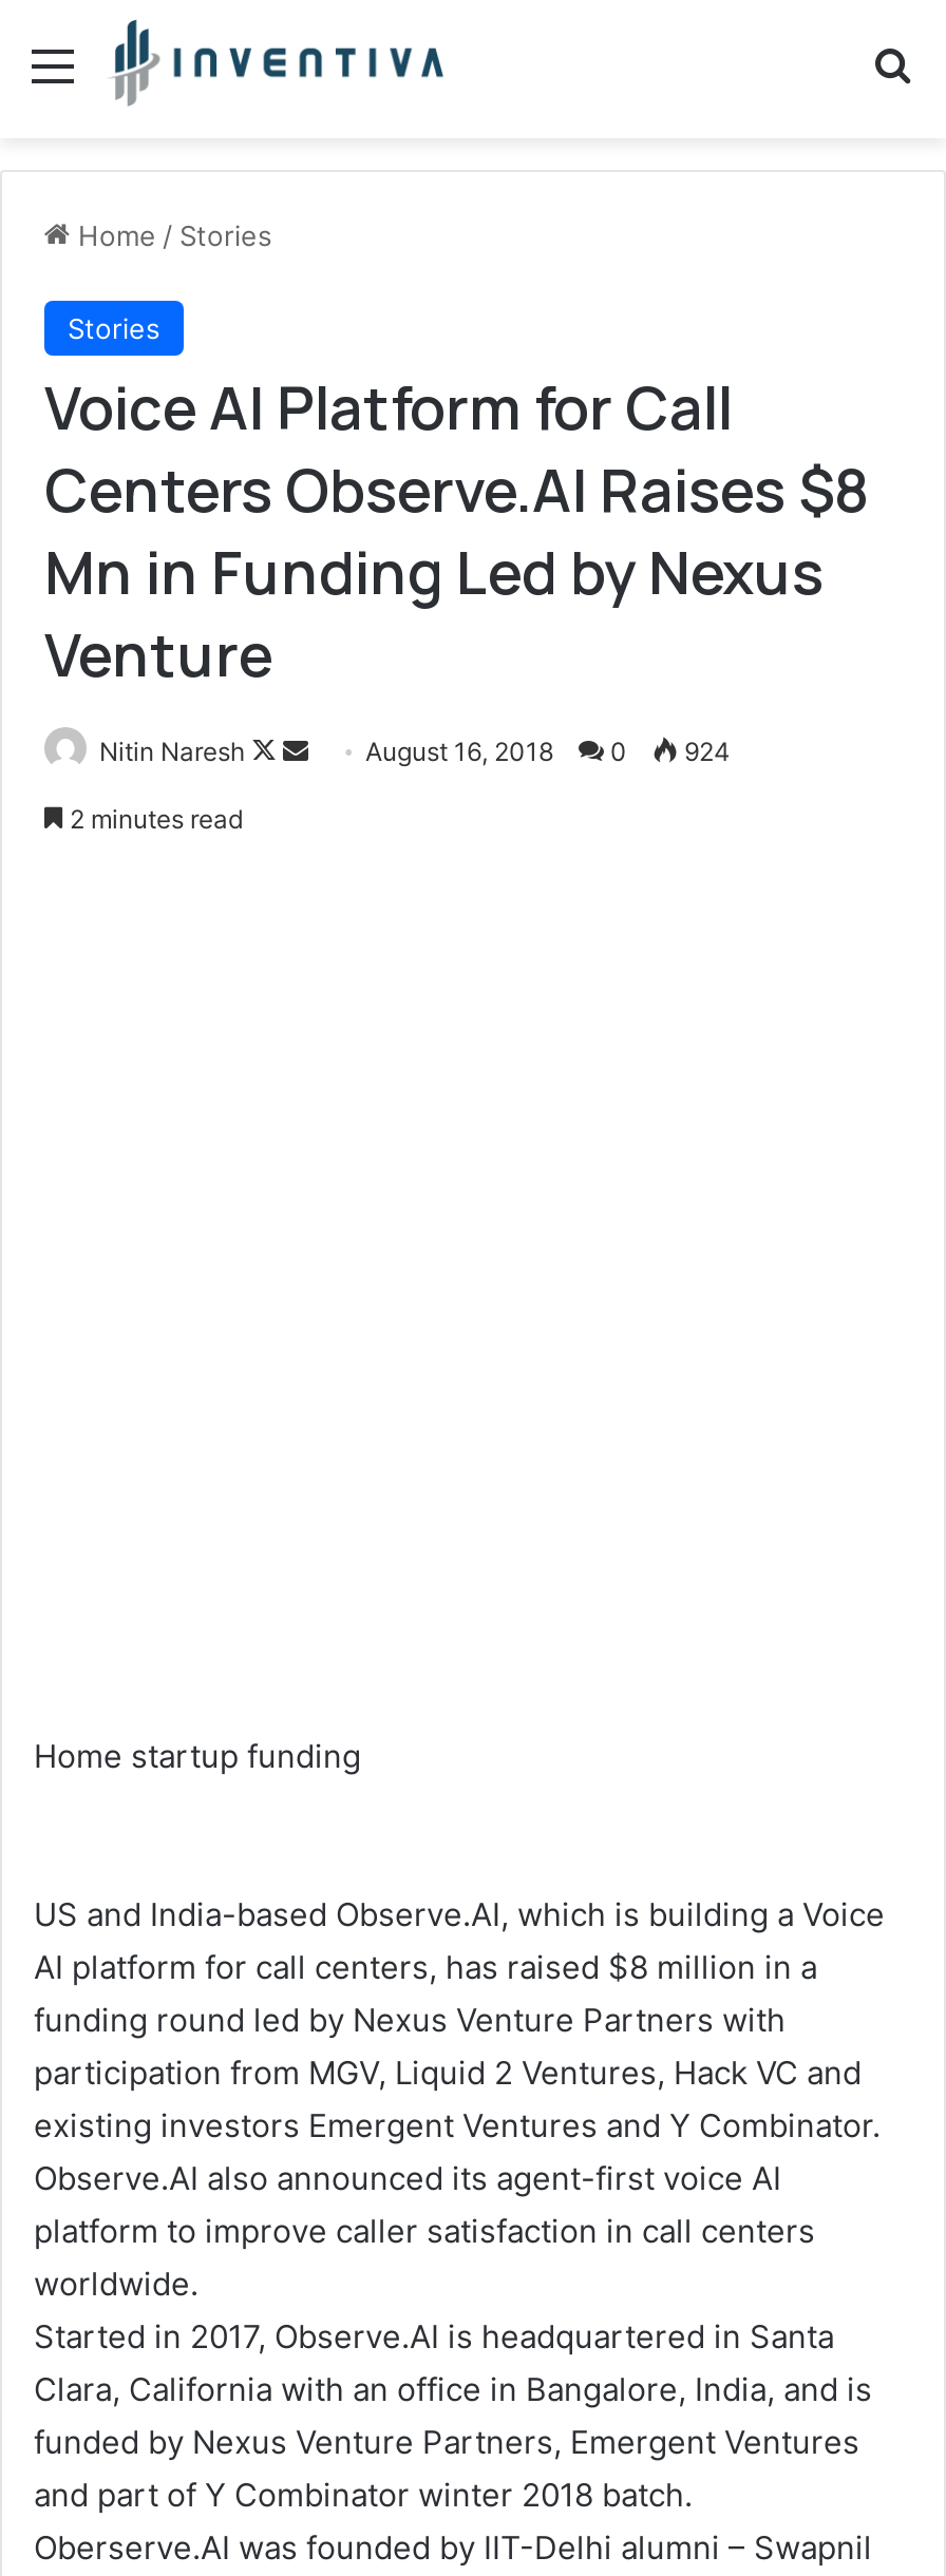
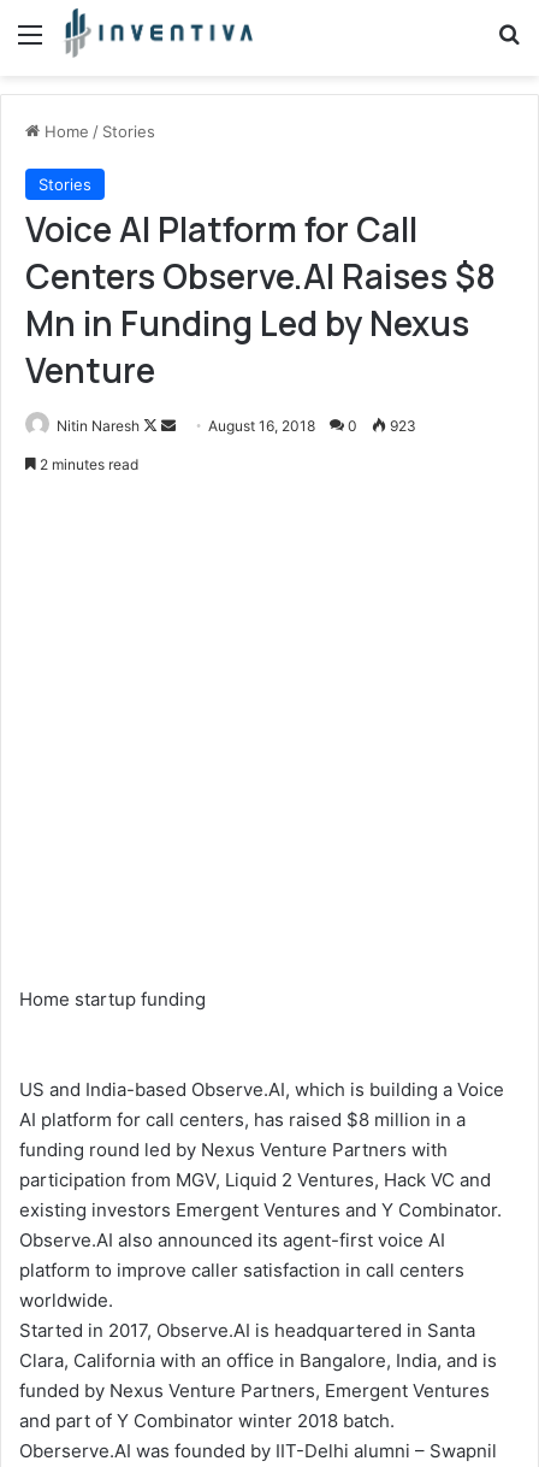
[678,736,731,767] 924 -> [386,417,416,435] 923

